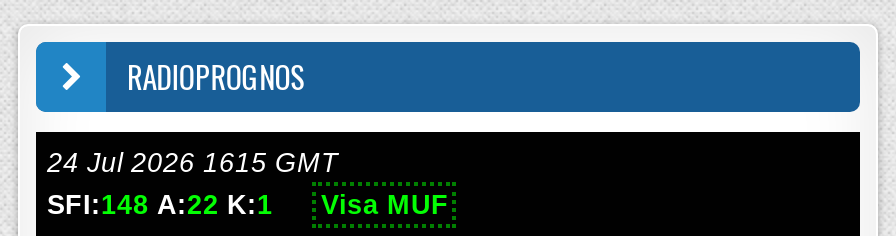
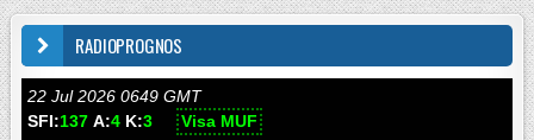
[47,148,339,178] 24 Jul 2026 1615 GMT -> [28,88,202,106] 22 Jul 2026 0649 GMT
[47,190,449,220] SFI:148 A:22 K:1 Visa MUF -> [28,113,258,131] SFI:137 A:4 K:3 Visa MUF

